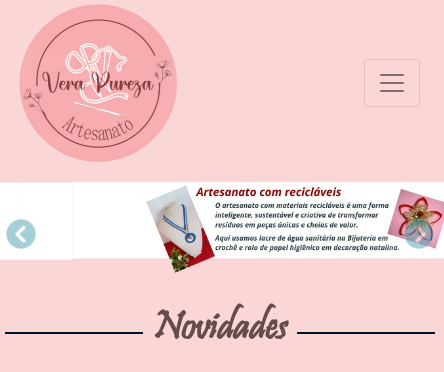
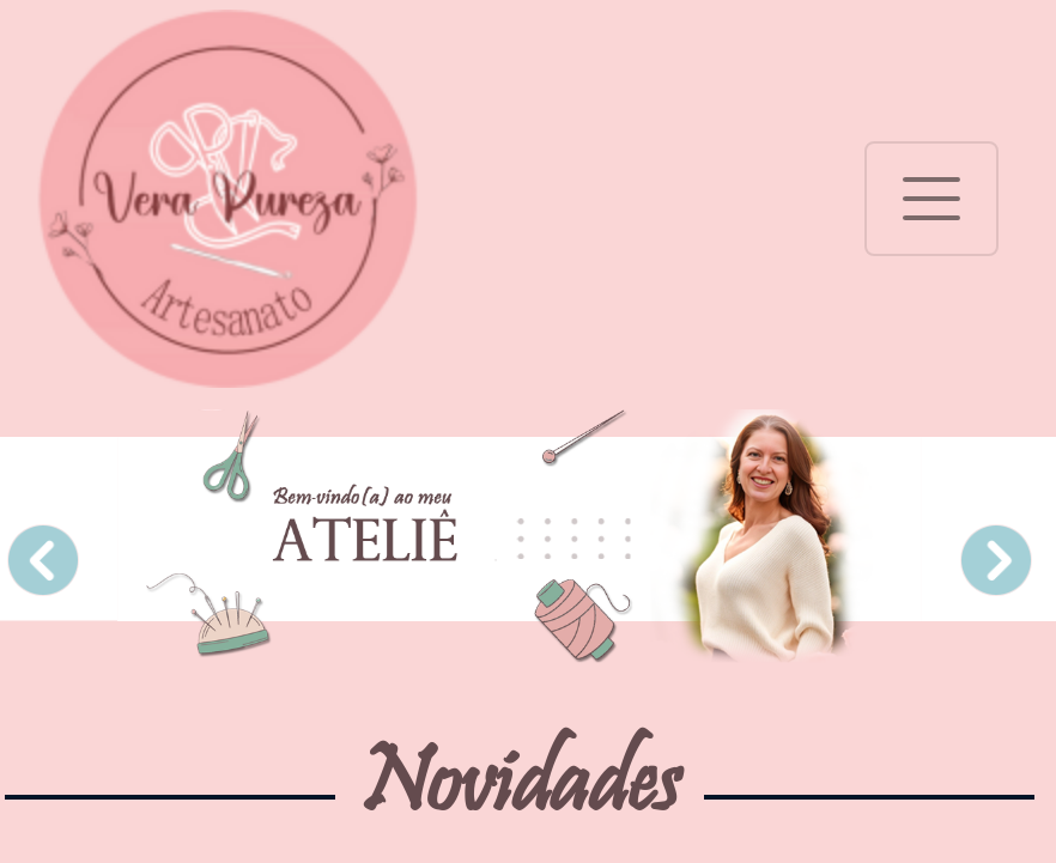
[83,173,441,276] [image] -> [148,409,1049,663] [image]

